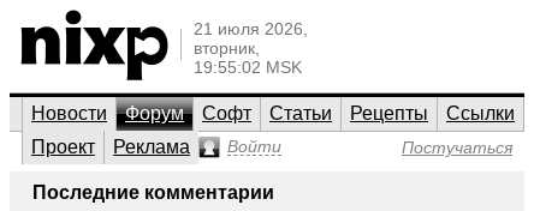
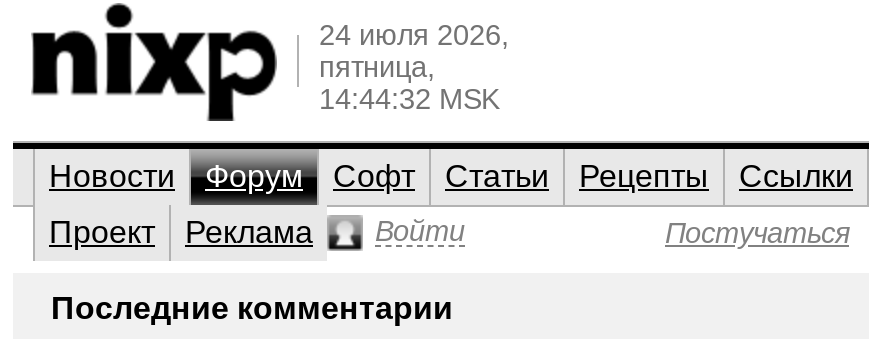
[194,19,308,77] 21 июля 2026, | вторник, | 19:55:02 MSK -> [319,19,509,115] 24 июля 2026, | пятница, | 14:44:32 MSK

